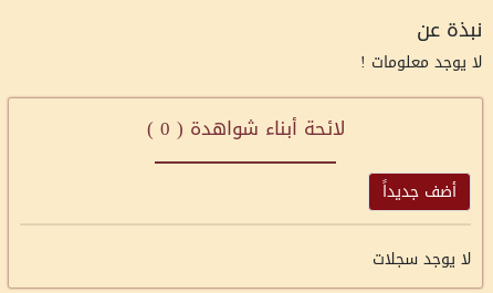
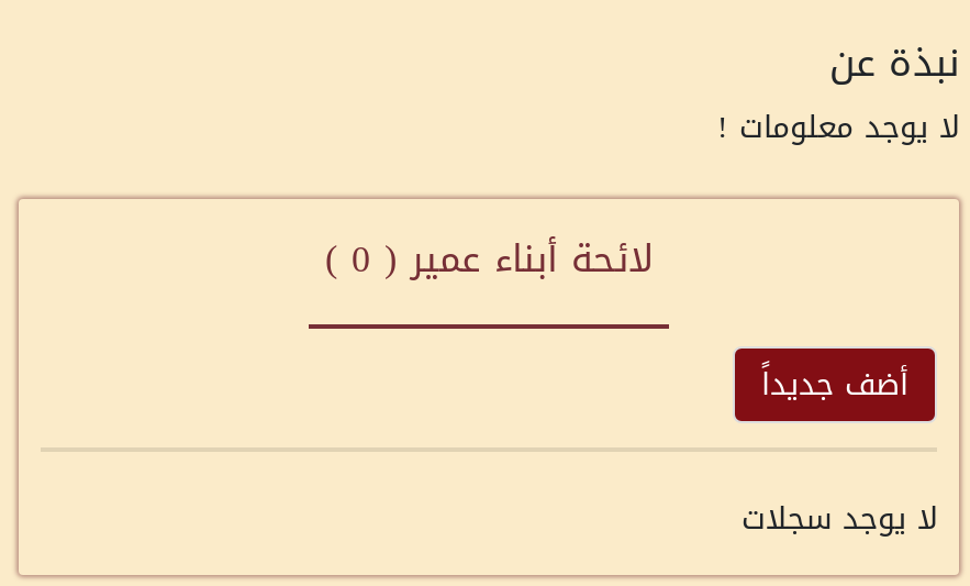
[146,111,344,146] لائحة أبناء شواهدة ( 0 ) -> [325,223,653,294] لائحة أبناء عمير ( 0 )

